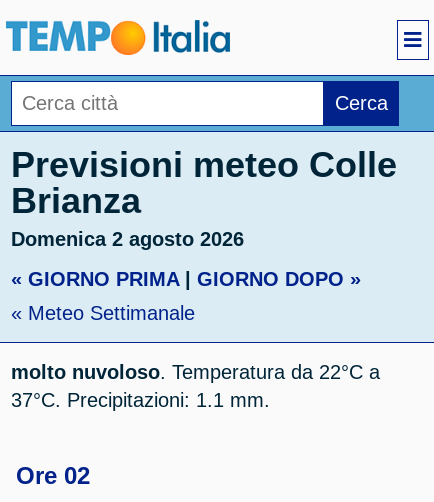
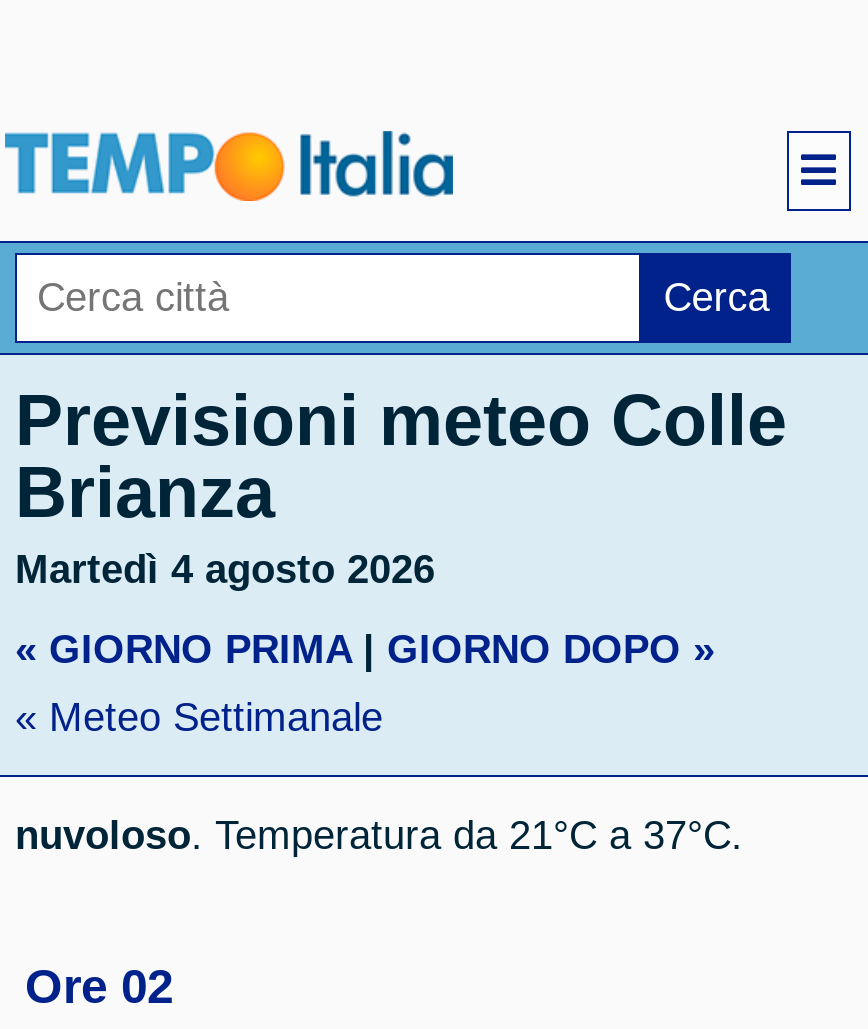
[11,228,244,250] Domenica 2 agosto 2026 -> [15,547,435,591] Martedì 4 agosto 2026
[11,361,380,411] molto nuvoloso. Temperatura da 22°C a | 37°C. Precipitazioni: 1.1 mm. -> [15,813,743,857] nuvoloso. Temperatura da 21°C a 37°C.

